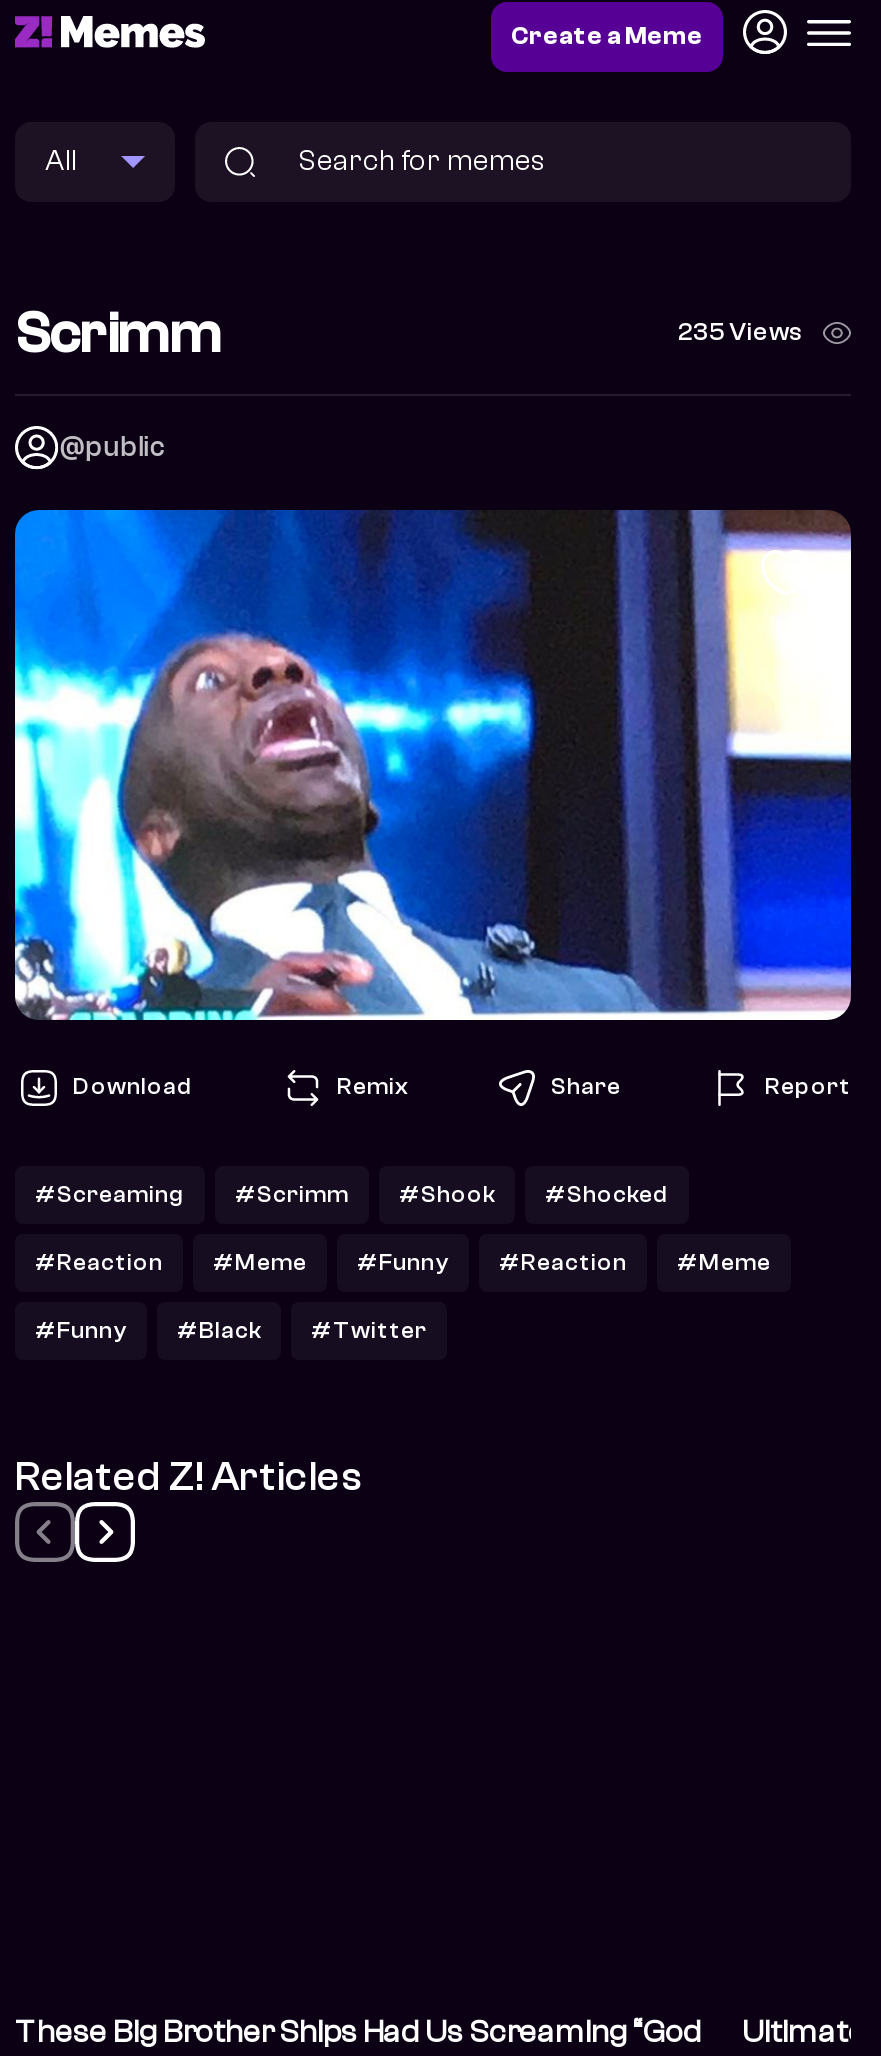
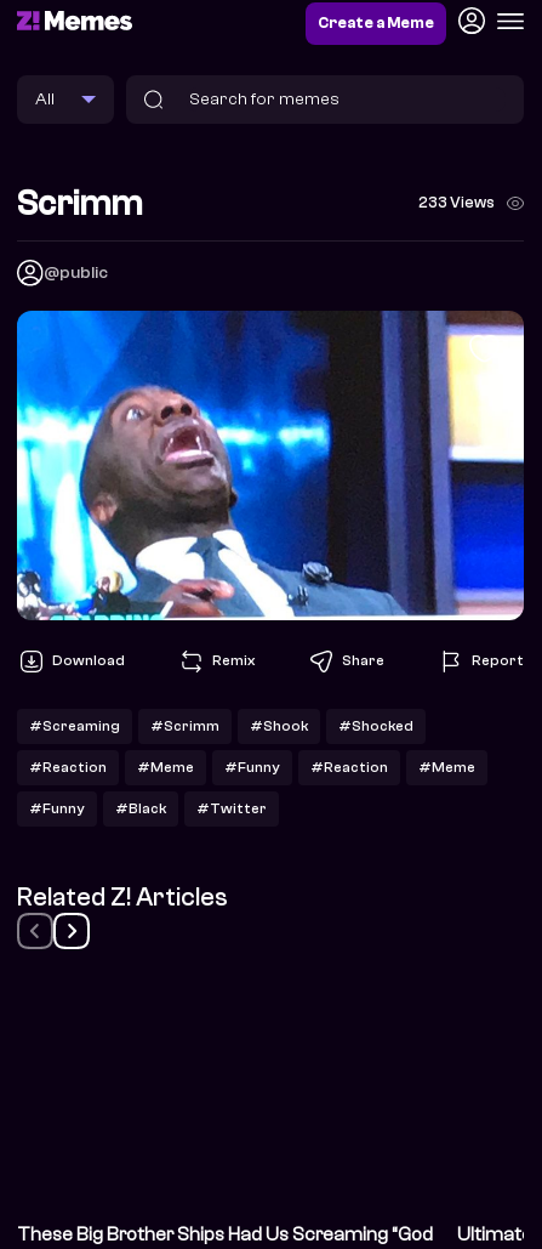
[677,318,803,346] 235 Views -> [418,194,495,211] 233 Views

